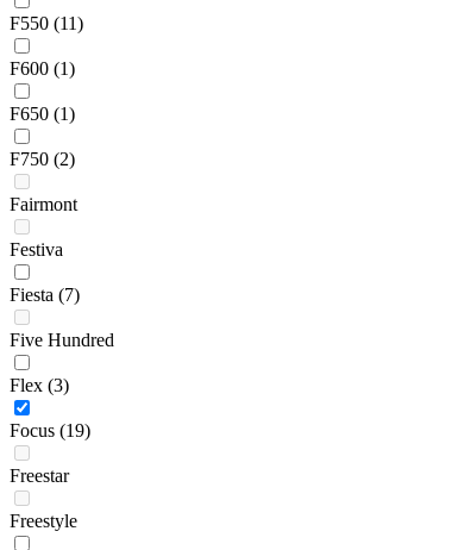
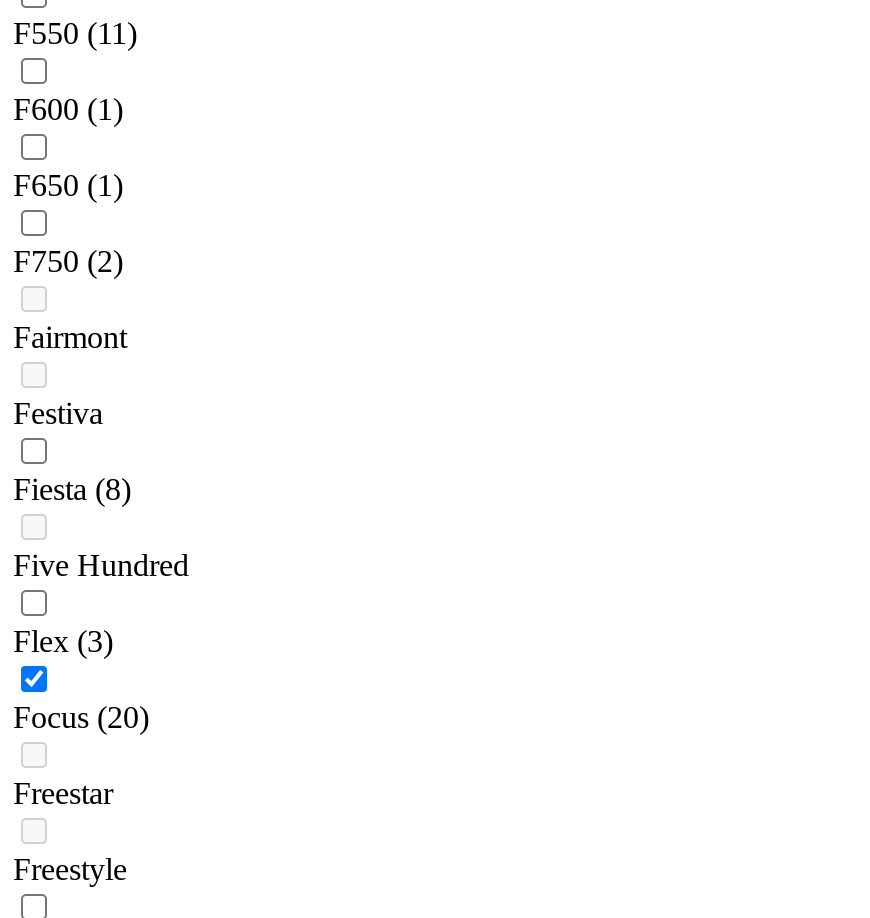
[10,285,80,305] Fiesta (7) -> [13,473,131,507] Fiesta (8)
[10,421,90,441] Focus (19) -> [13,701,149,735] Focus (20)

